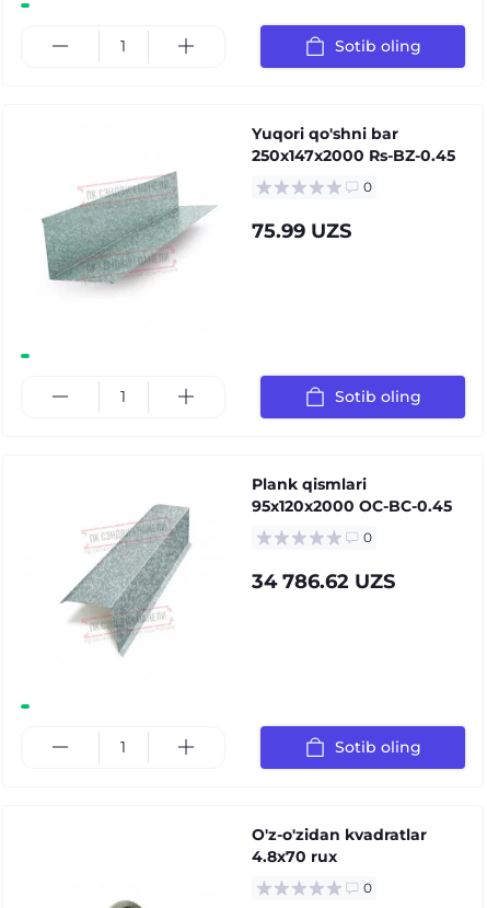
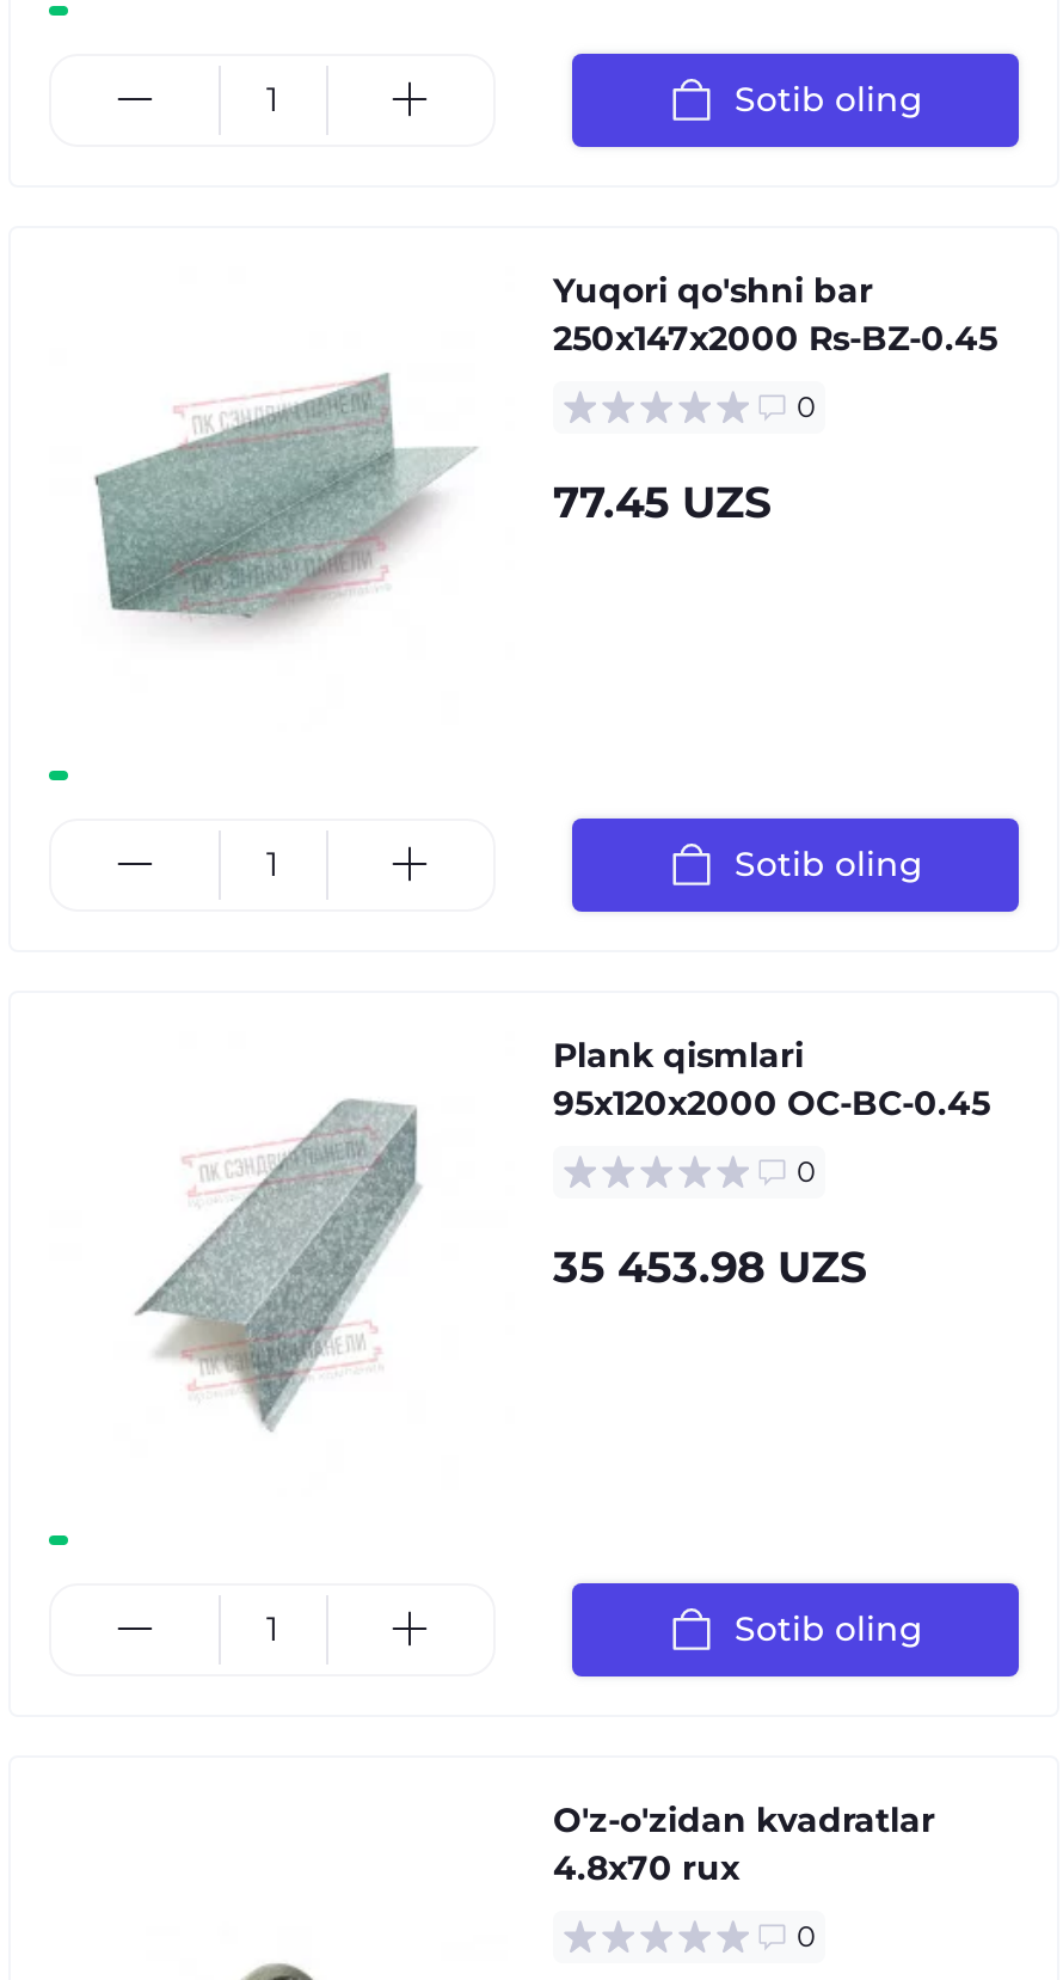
[252,219,351,243] 75.99 UZS -> [553,476,770,528] 77.45 UZS
[252,569,395,593] 34 786.62 UZS -> [553,1240,866,1293] 35 453.98 UZS

